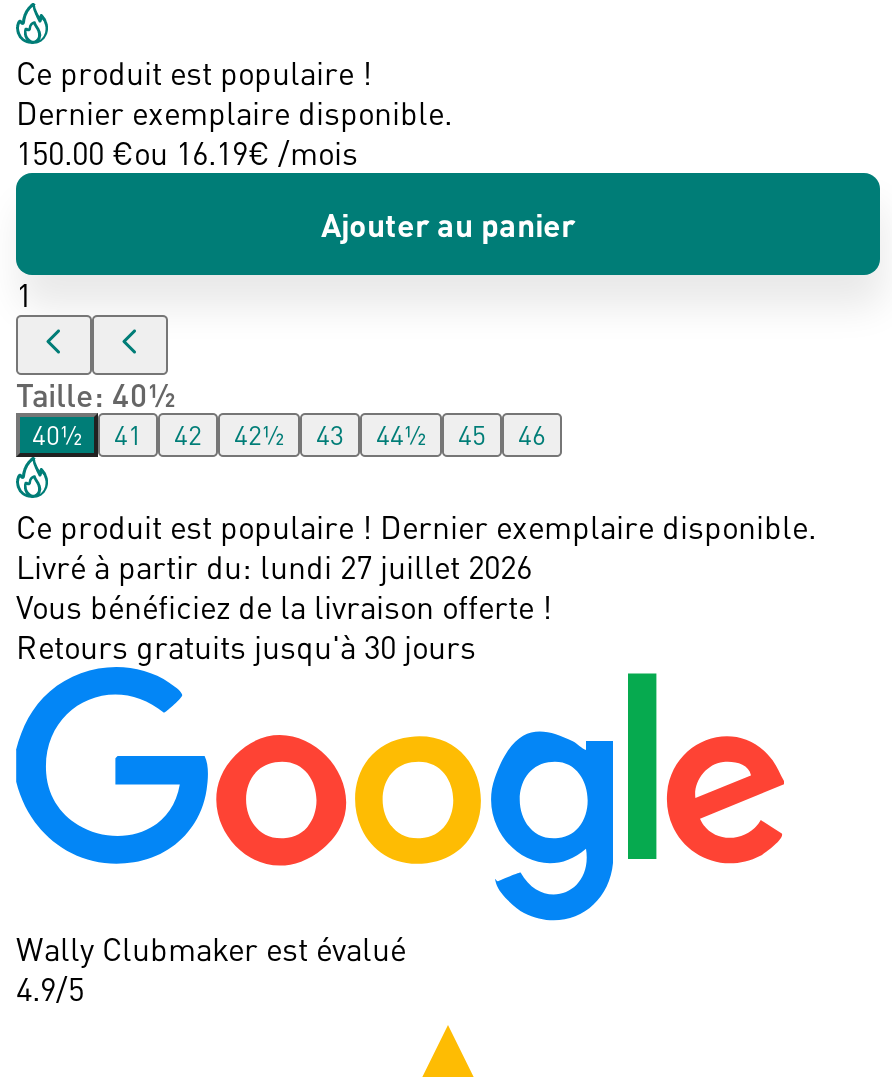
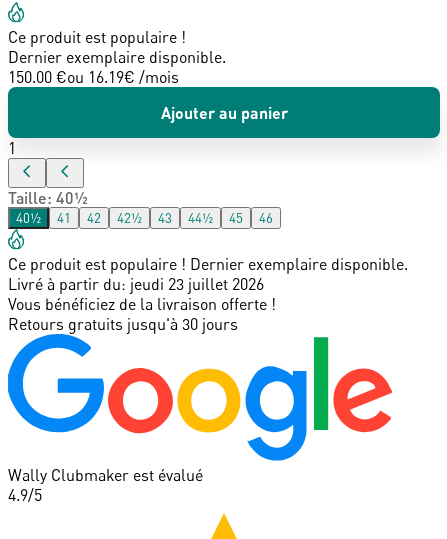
[16,547,532,587] Livré à partir du: lundi 27 juillet 2026 -> [8,274,264,294] Livré à partir du: jeudi 23 juillet 2026

